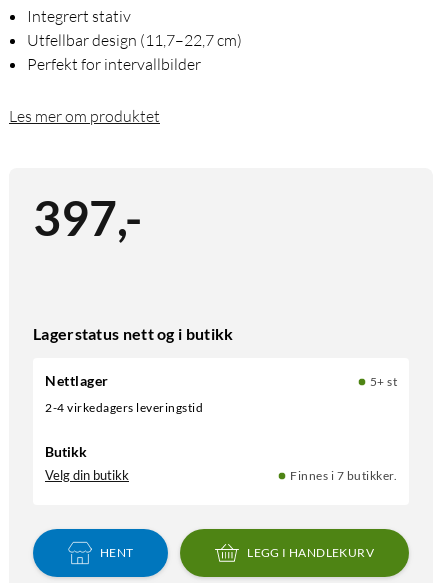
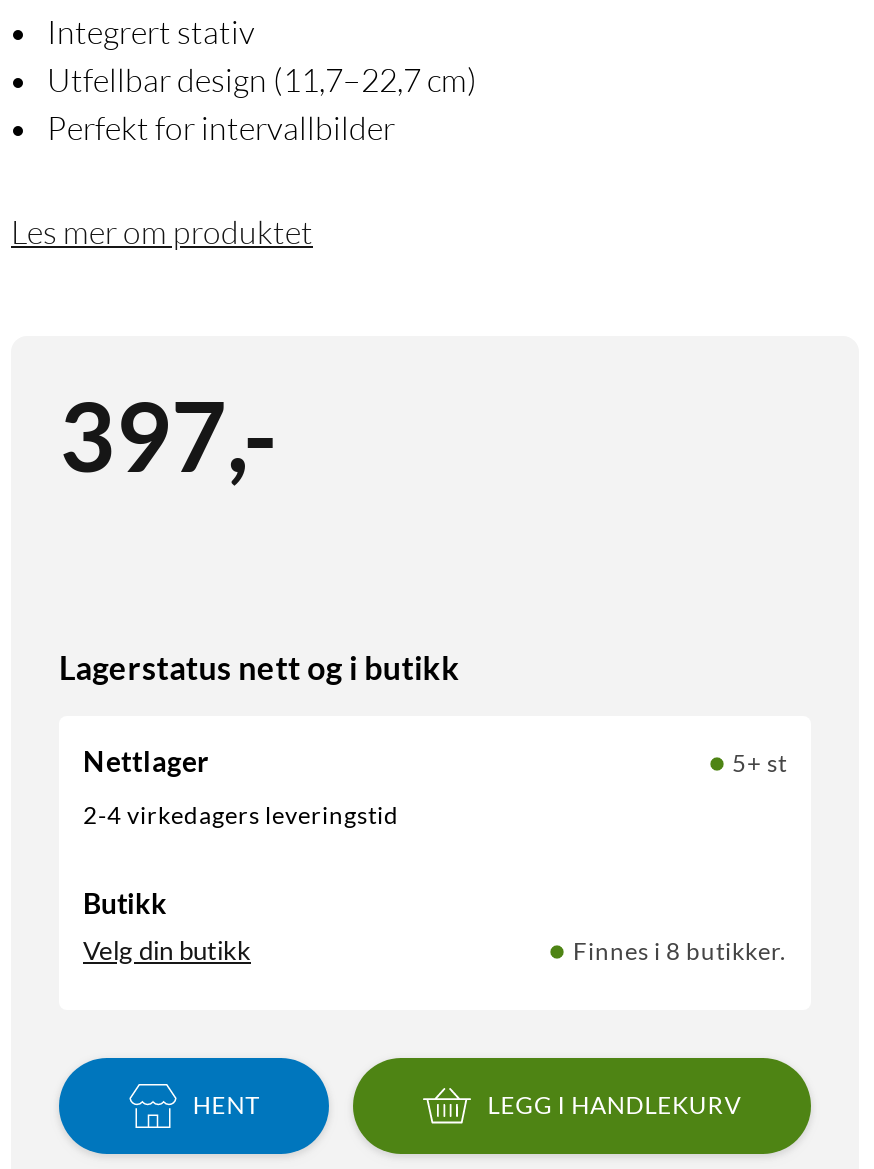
[290,468,397,483] Finnes i 7 butikker. -> [573,935,787,965] Finnes i 8 butikker.

